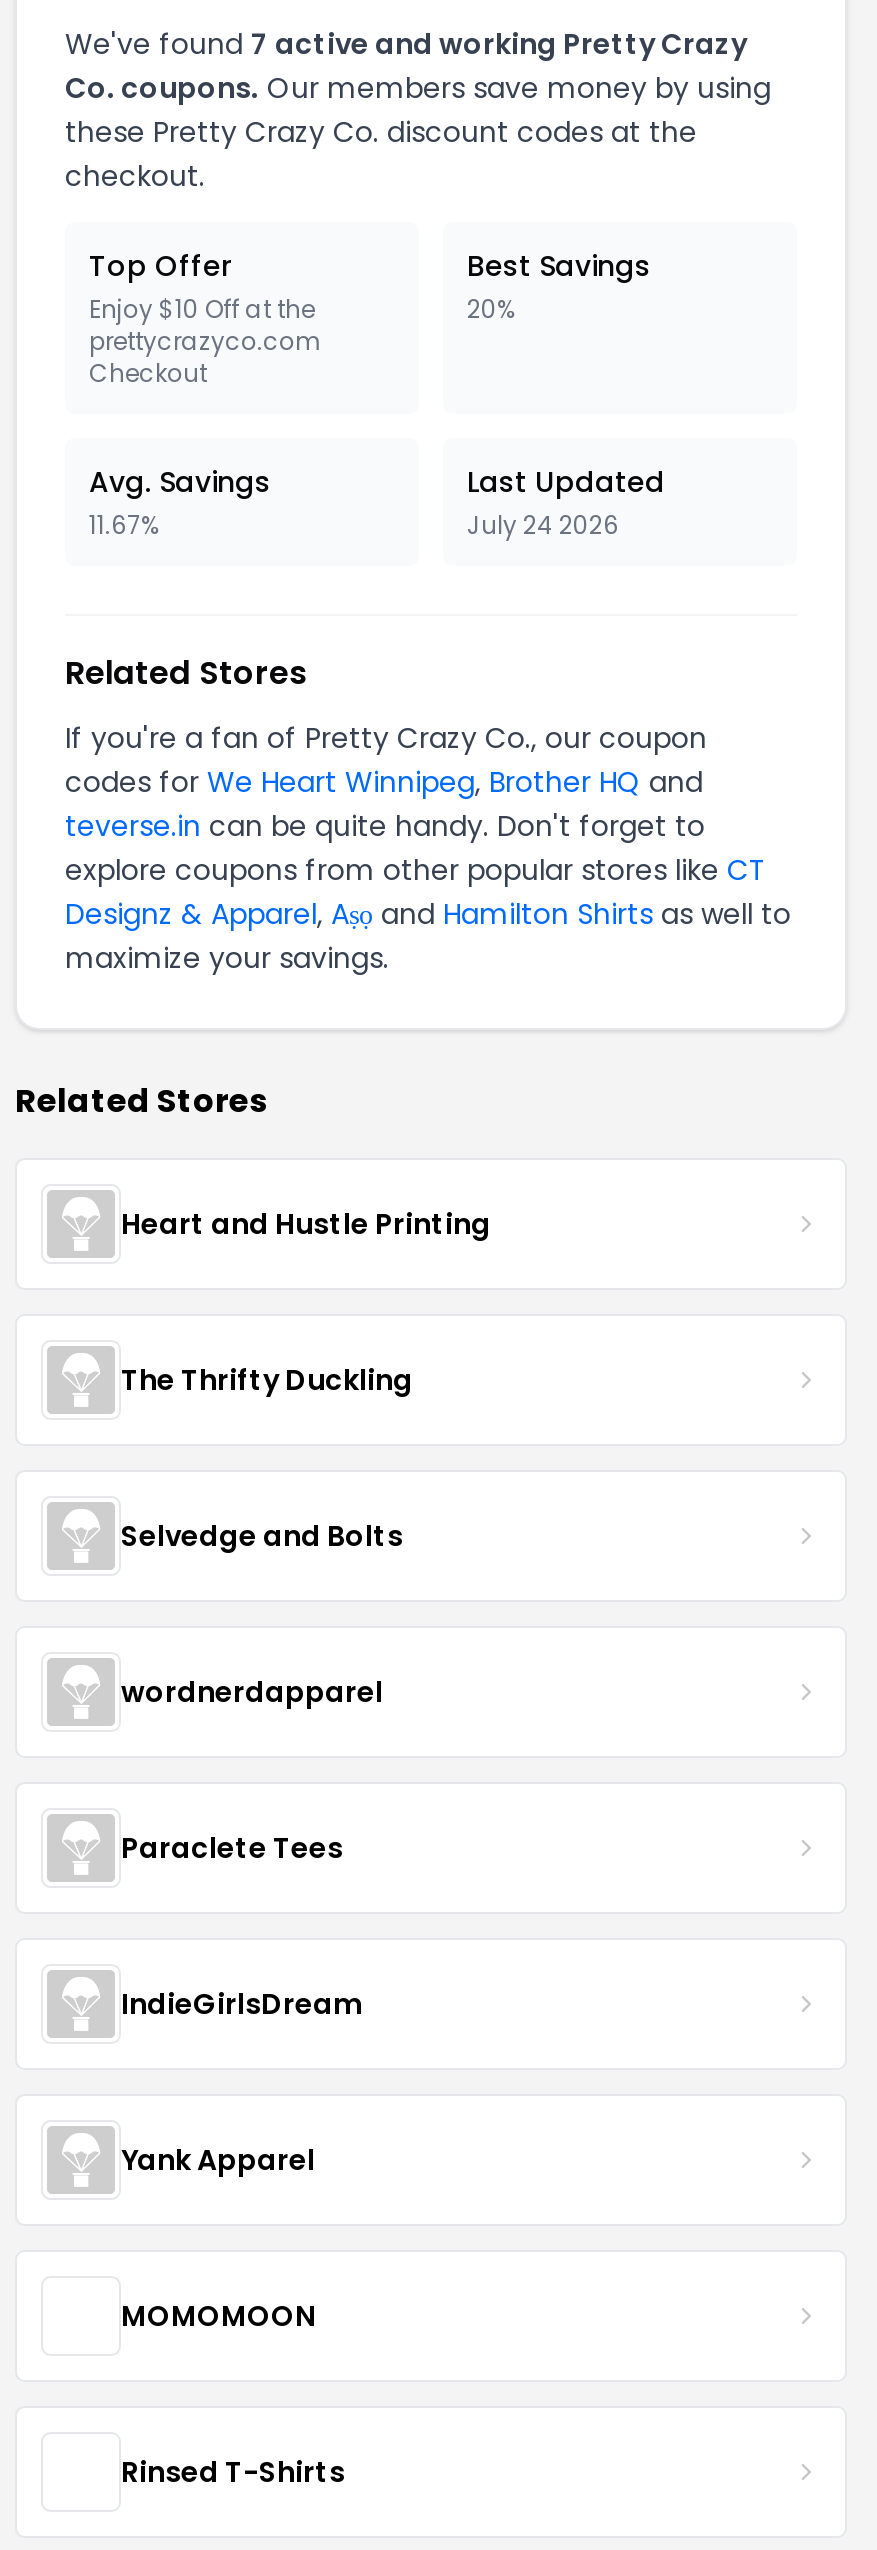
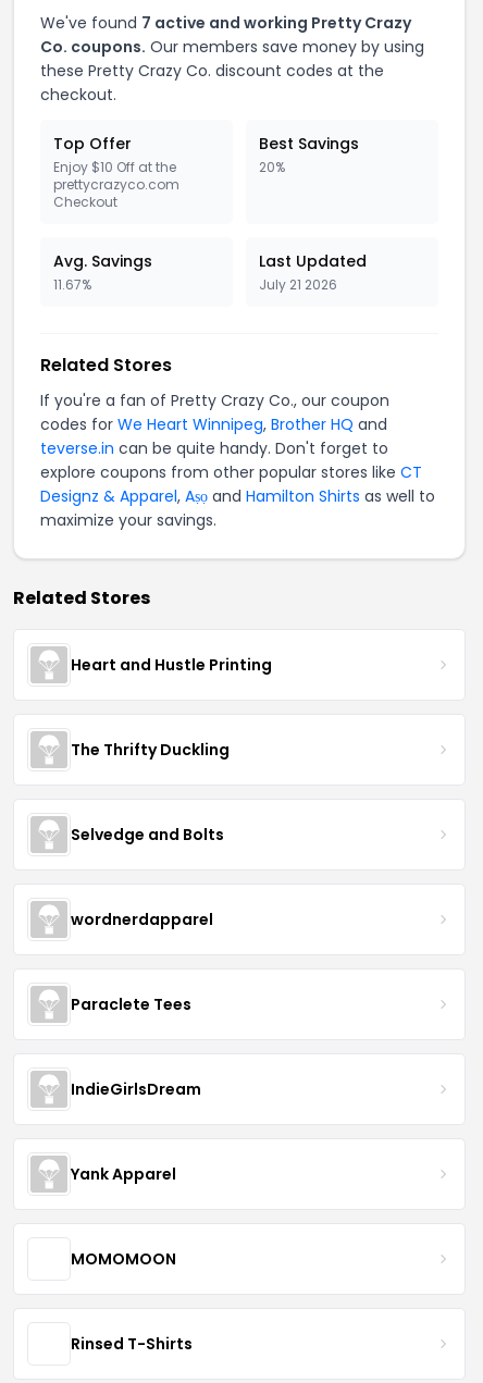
[467,508,619,542] July 24 2026 -> [259,275,337,294] July 21 2026

